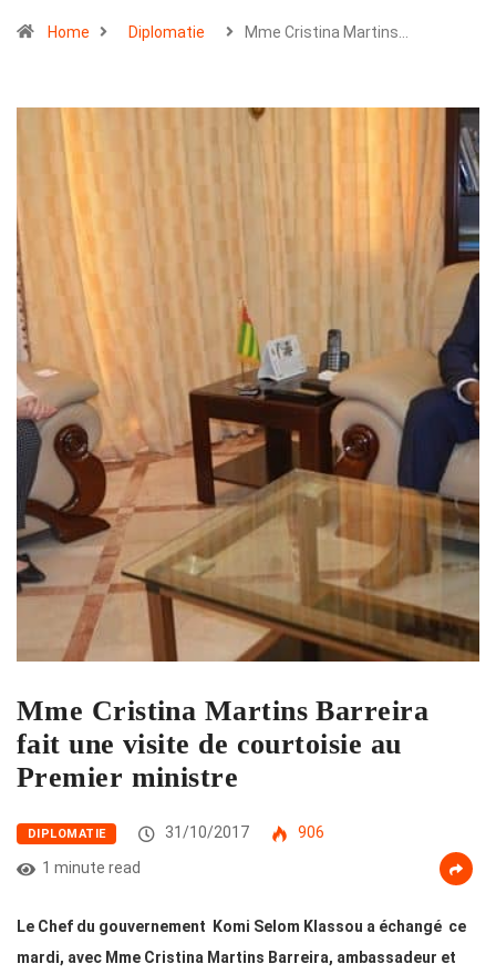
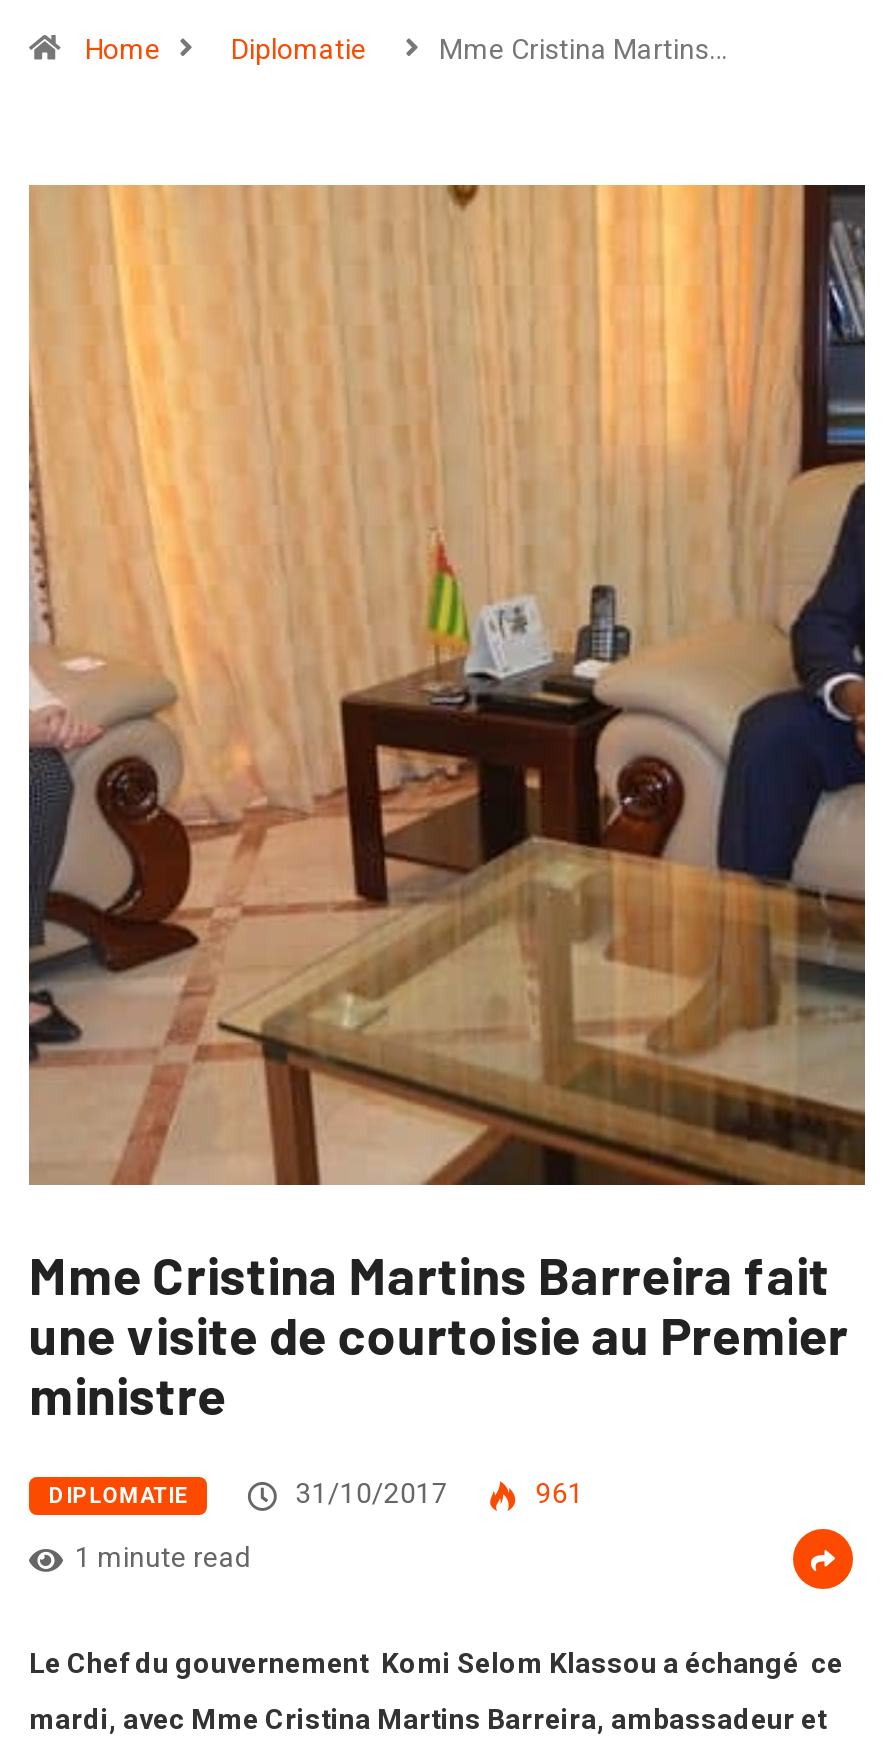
[295,824,325,841] 906 -> [530,1478,584,1510] 961

